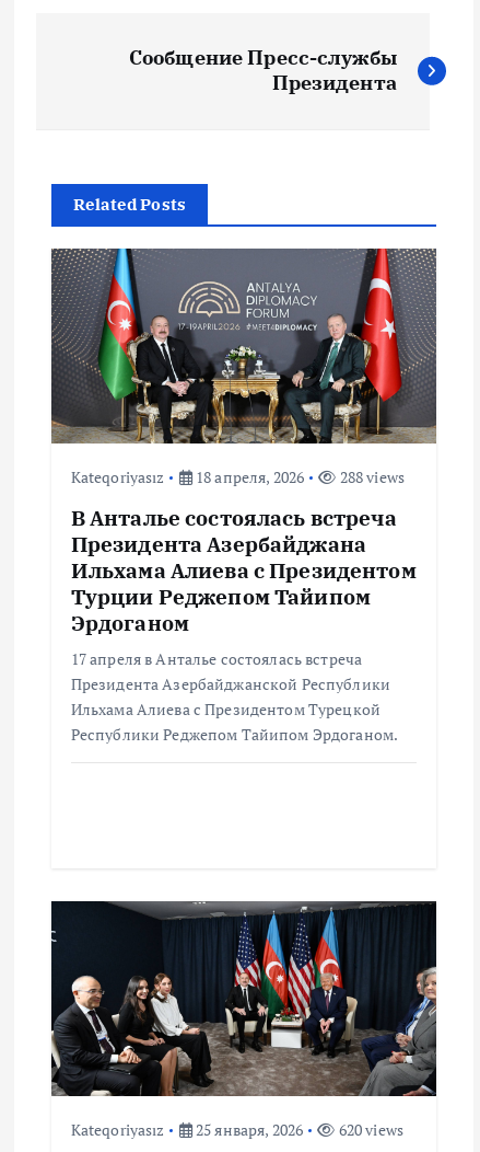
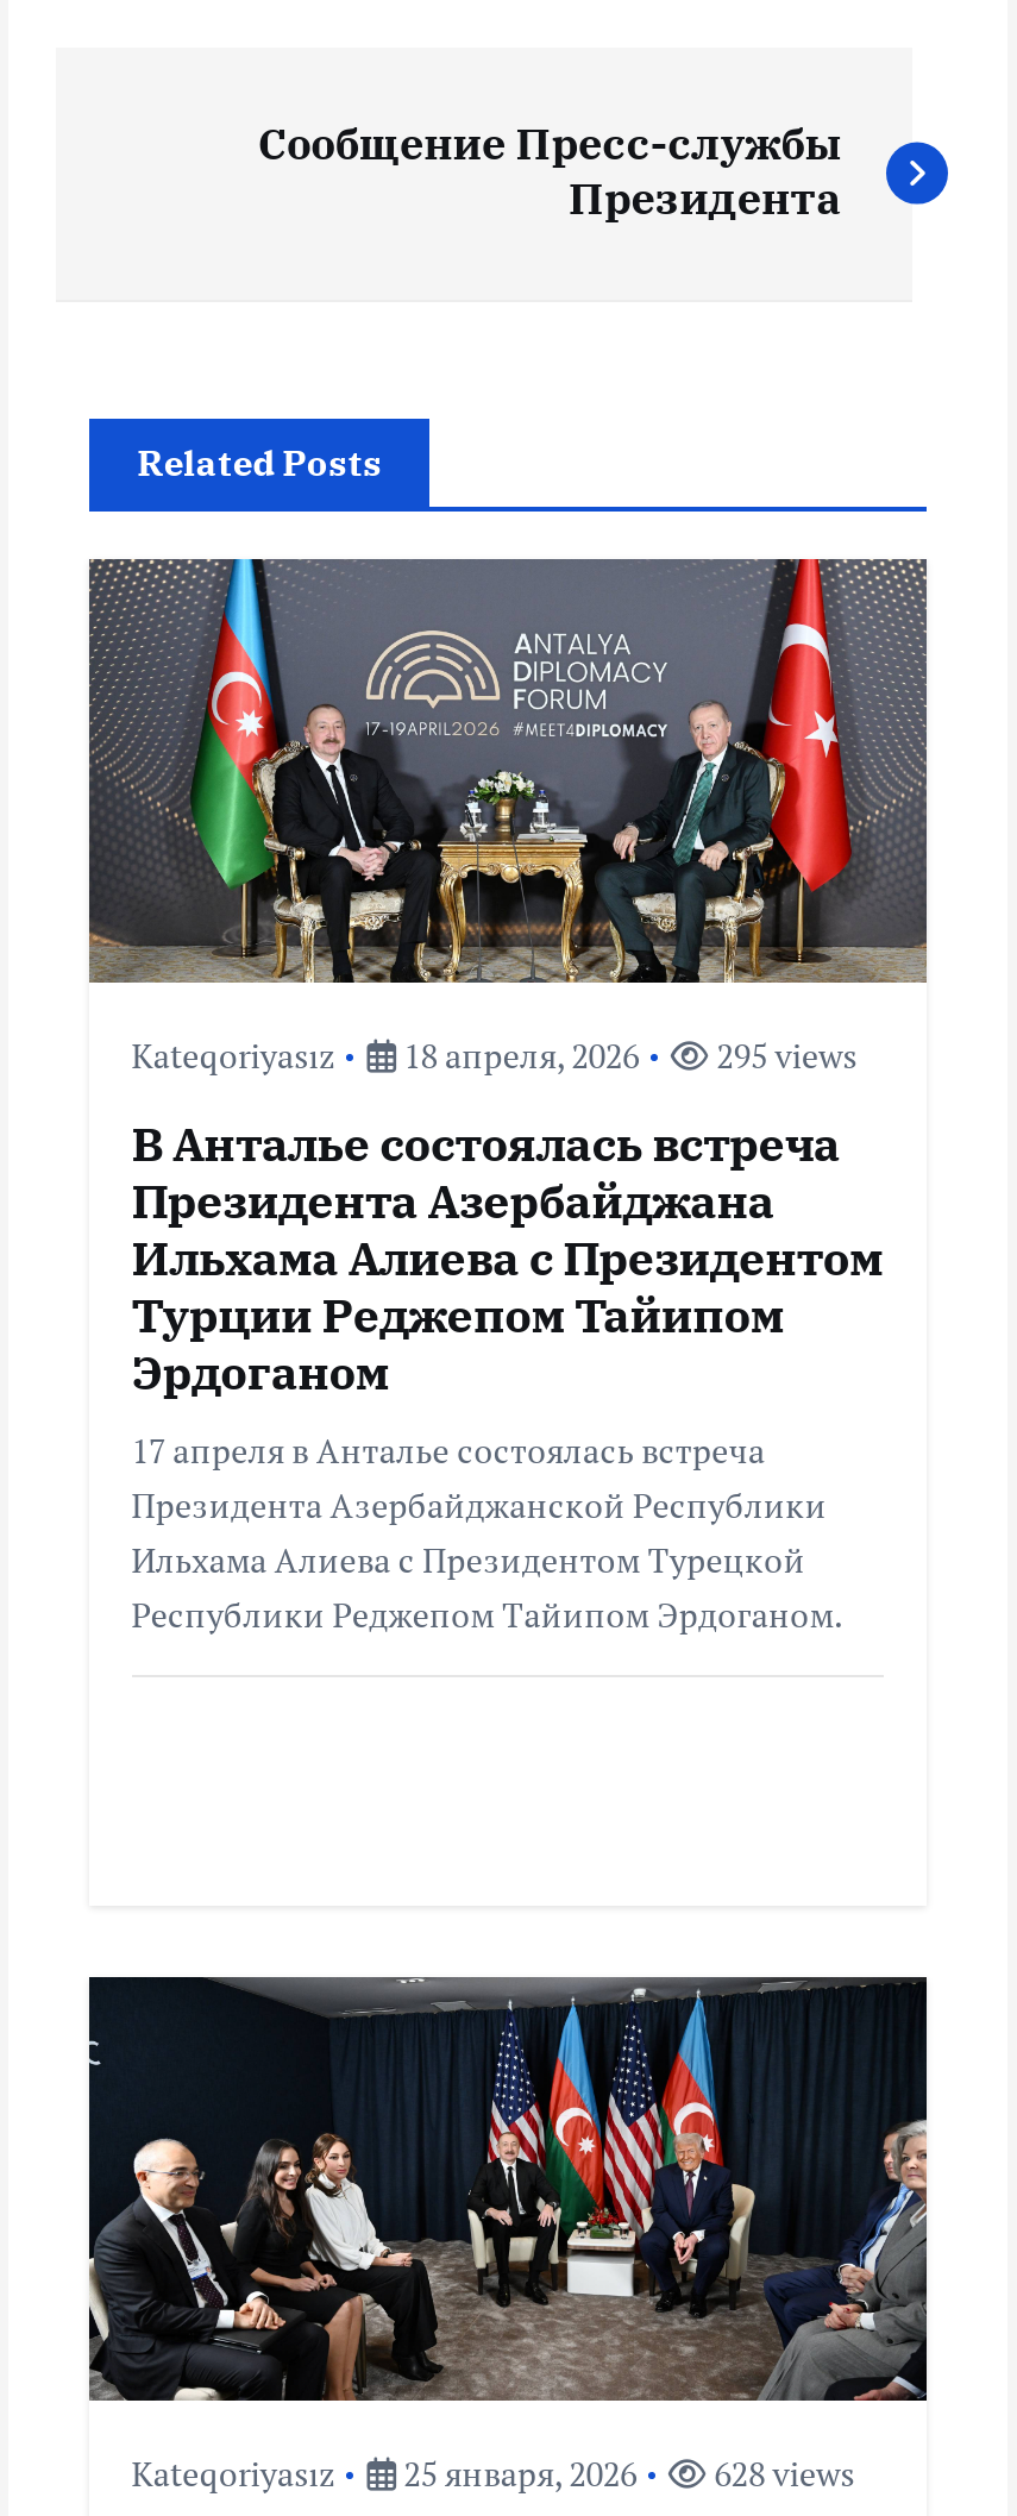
[336,467,404,487] 288 views -> [709,1033,857,1078] 295 views
[335,1119,403,1140] 620 views -> [707,2451,855,2496] 628 views

